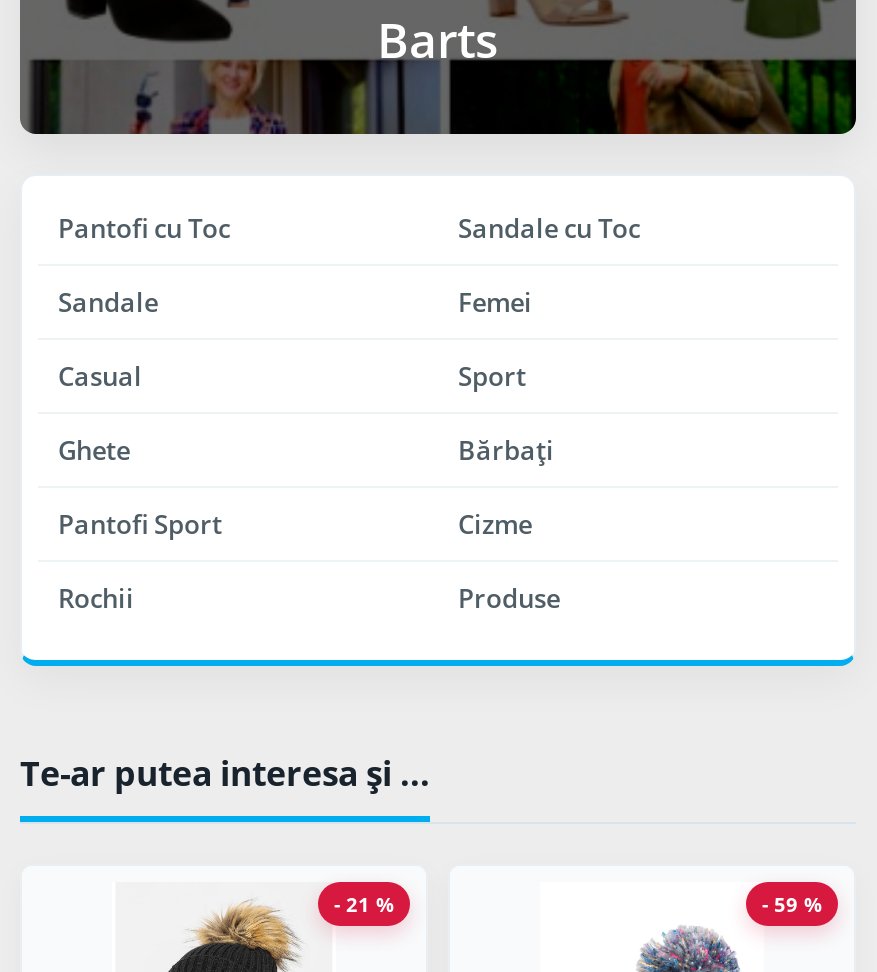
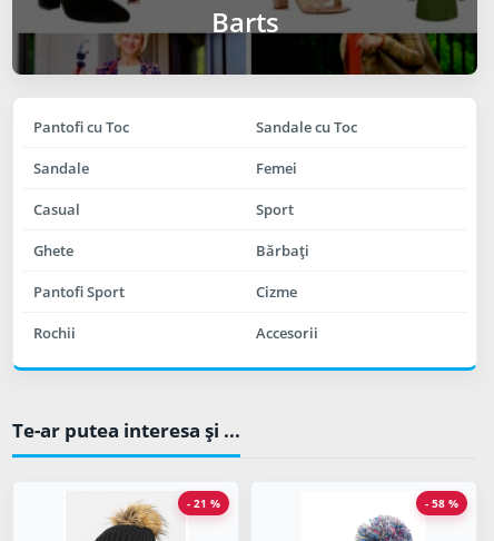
[458,581,560,617] Produse -> [256,323,318,343] Accesorii
[762,891,822,919] - 59 % -> [425,496,458,512] - 58 %

